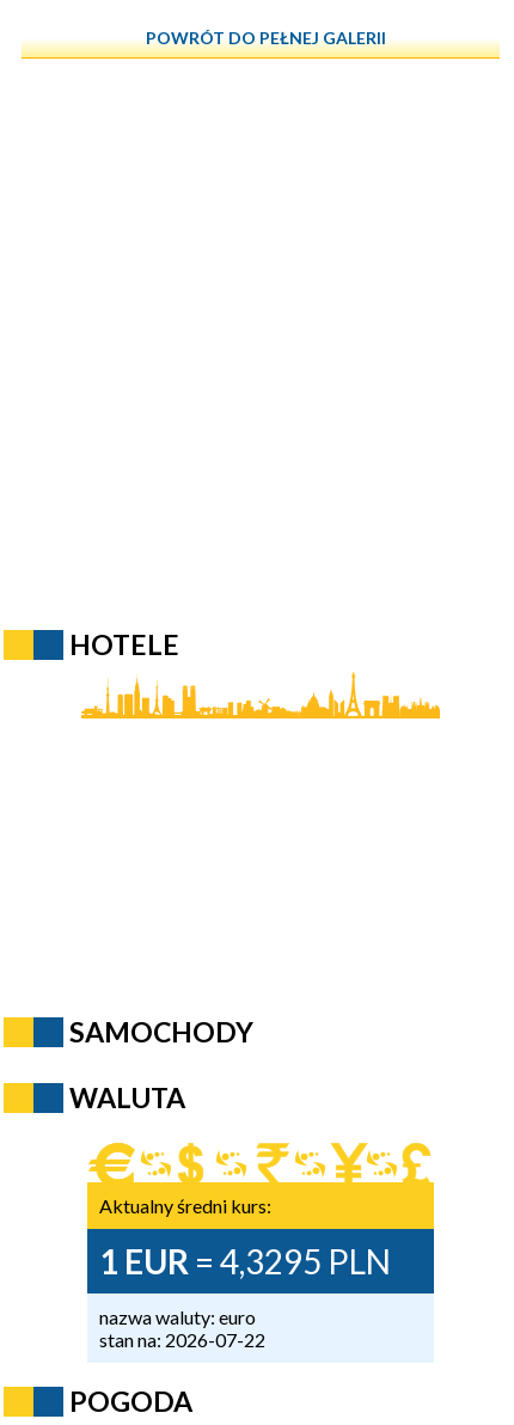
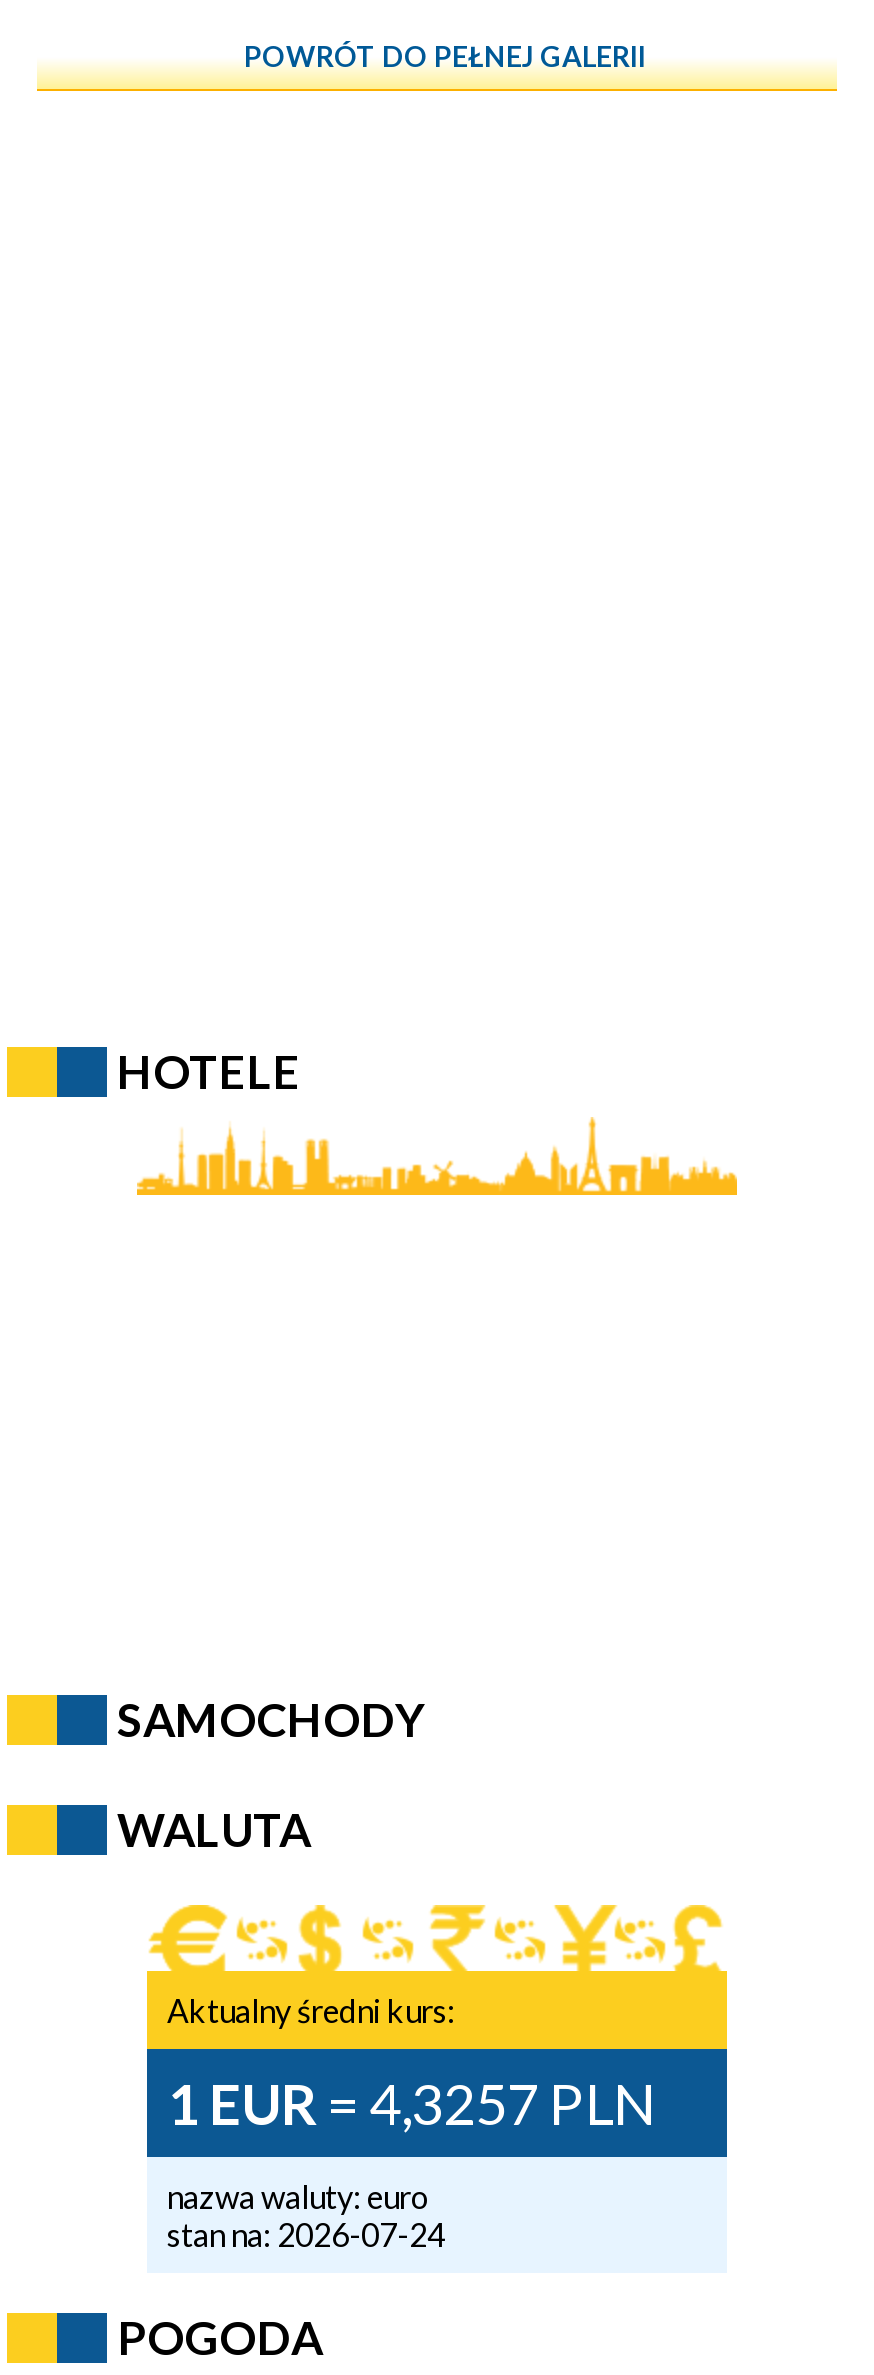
[99,1241,391,1281] 1 EUR = 4,3295 PLN -> [167,2069,655,2137] 1 EUR = 4,3257 PLN
[99,1328,265,1351] stan na: 2026-07-22 -> [167,2215,445,2253] stan na: 2026-07-24

